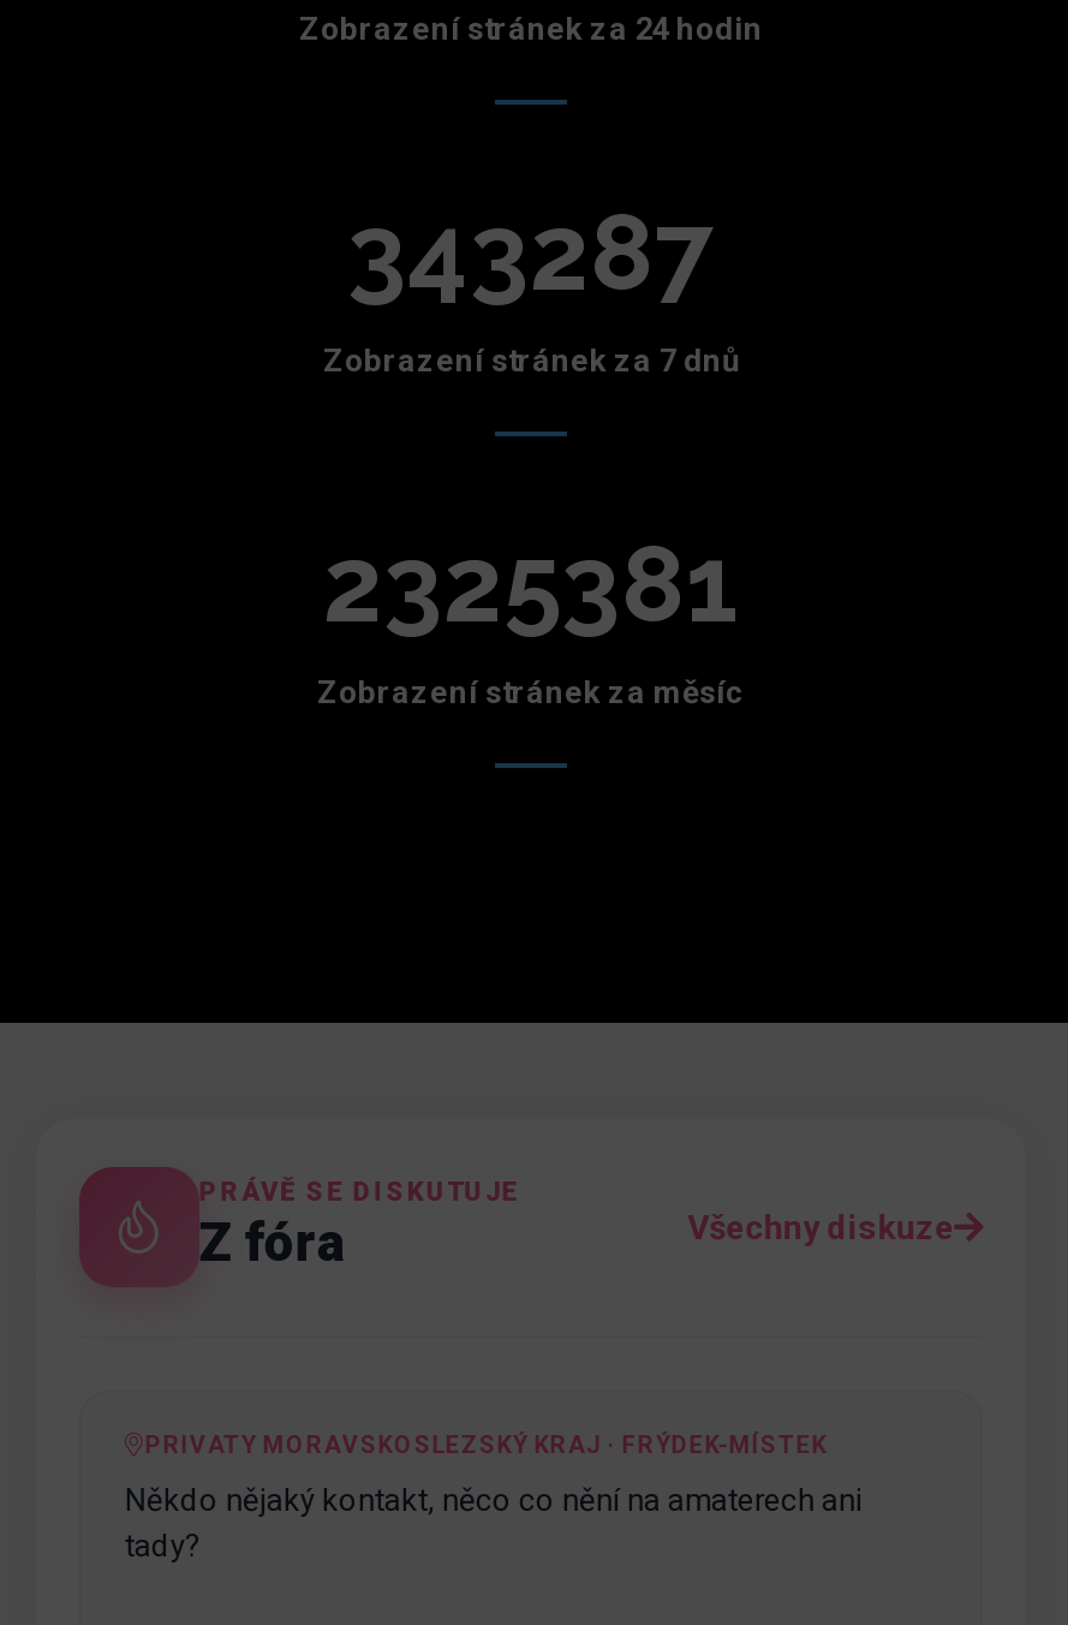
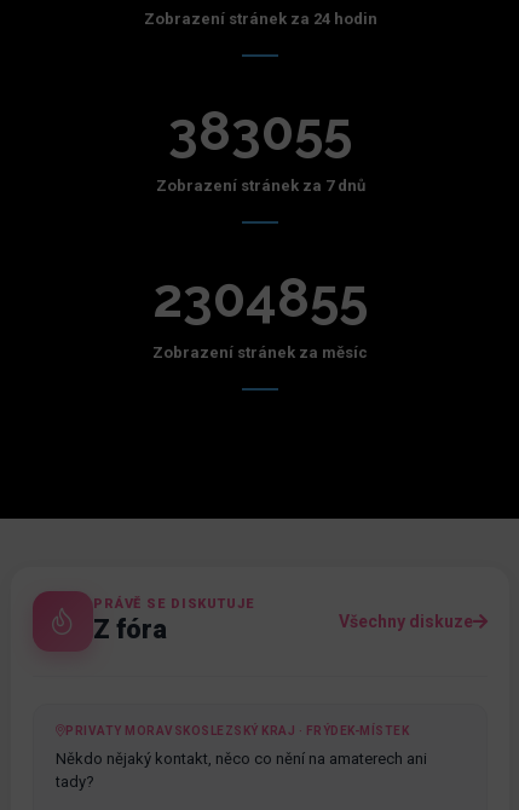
[347,191,715,313] 343287 -> [168,100,352,162] 383055
[323,523,739,645] 2325381 -> [152,267,368,329] 2304855

